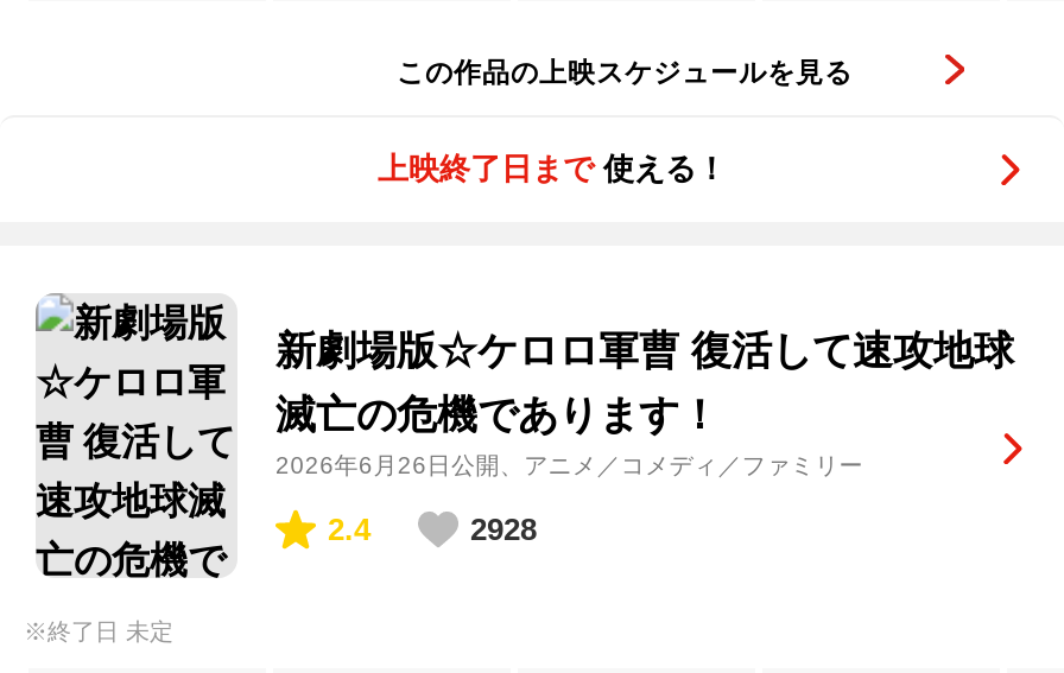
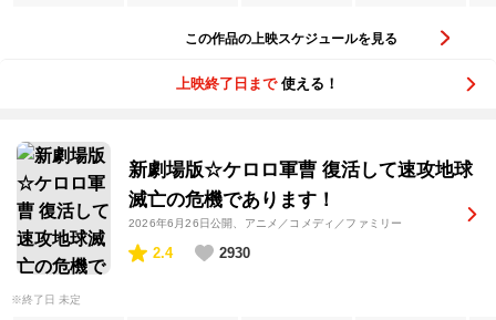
[470,513,537,548] 2928 -> [219,245,250,261] 2930

